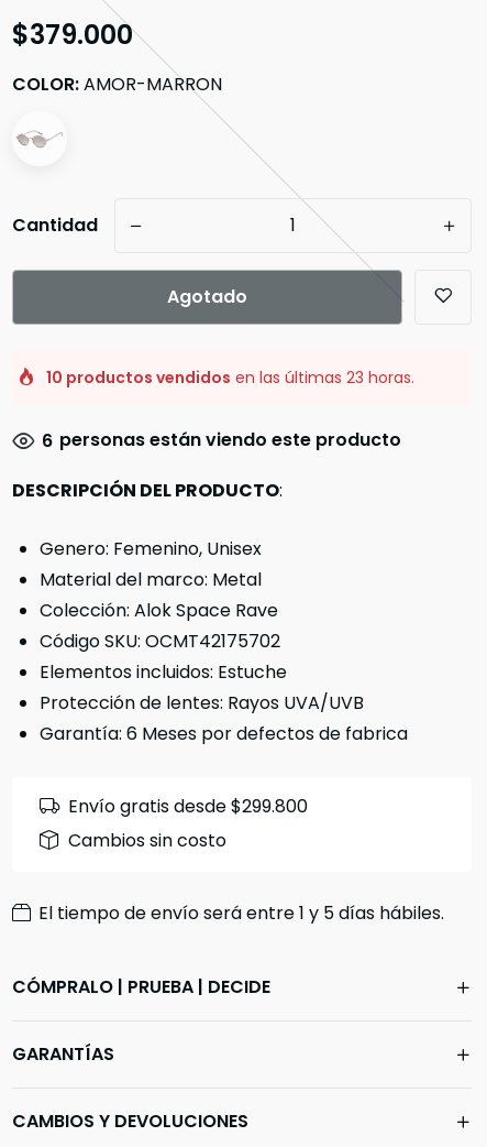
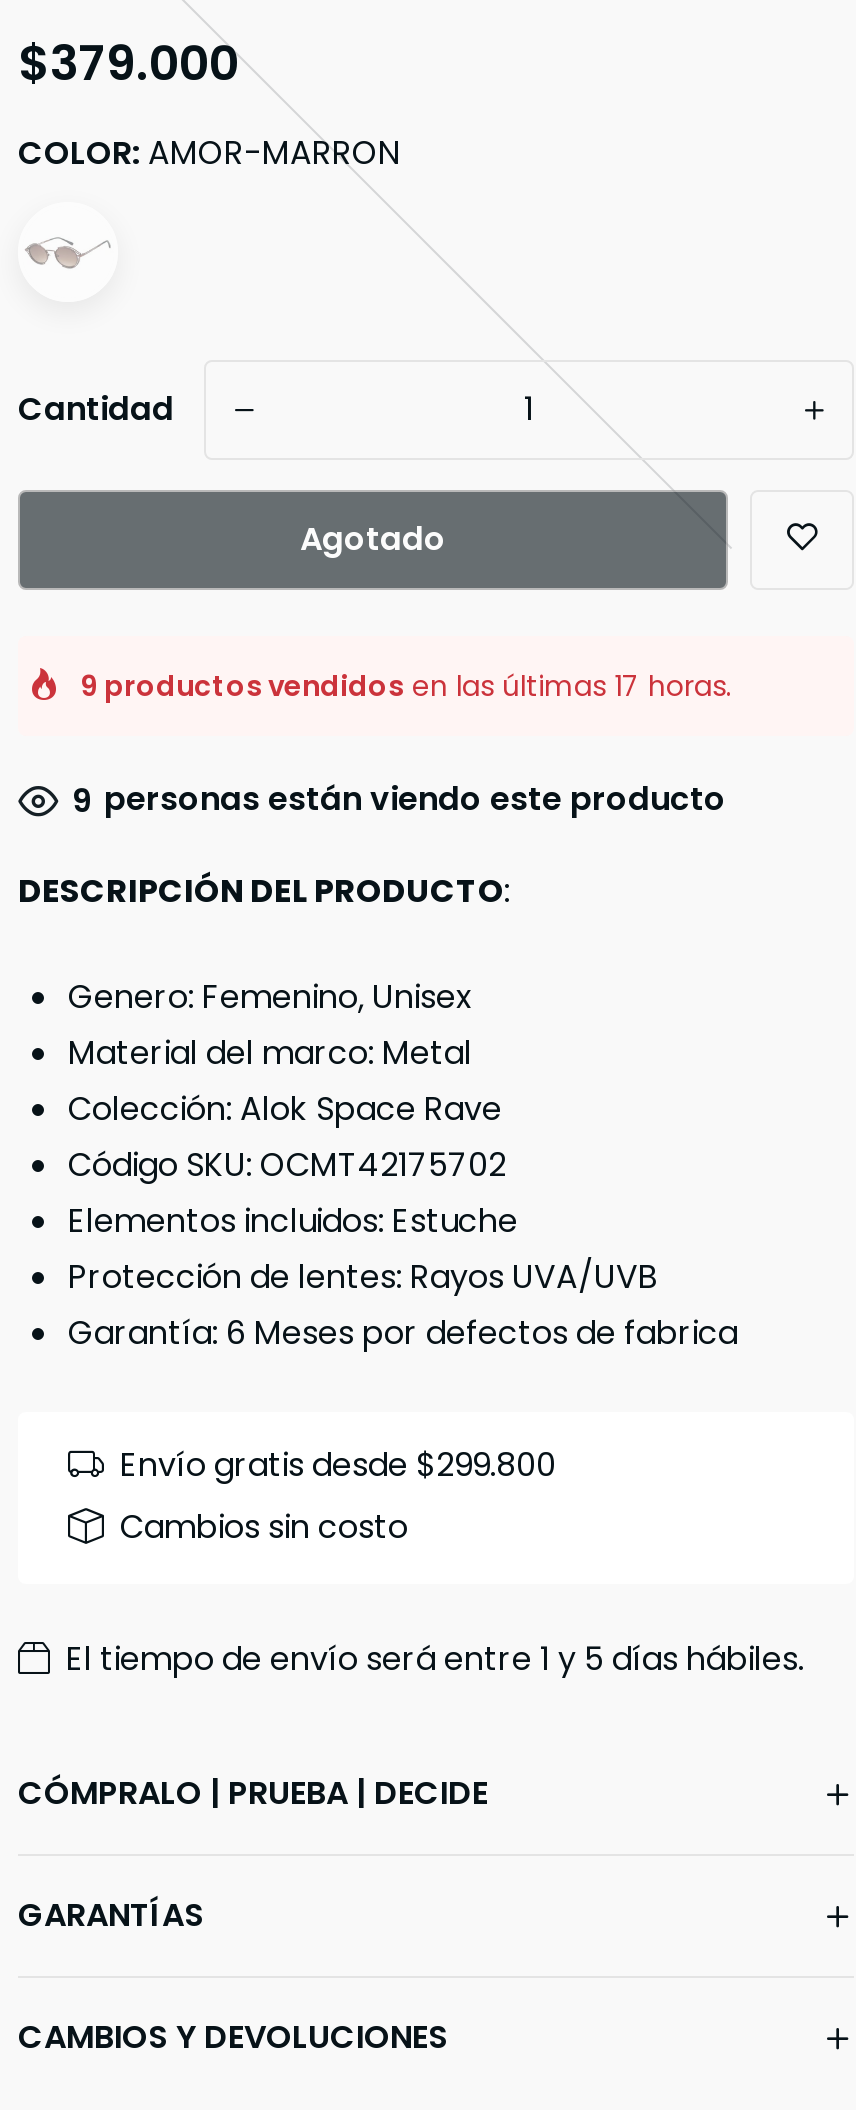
[46,367,414,389] 10 productos vendidos en las últimas 23 horas. -> [80,666,732,706] 9 productos vendidos en las últimas 17 horas.
[42,427,401,454] 6 personas están viendo este producto -> [72,776,726,824] 9 personas están viendo este producto

